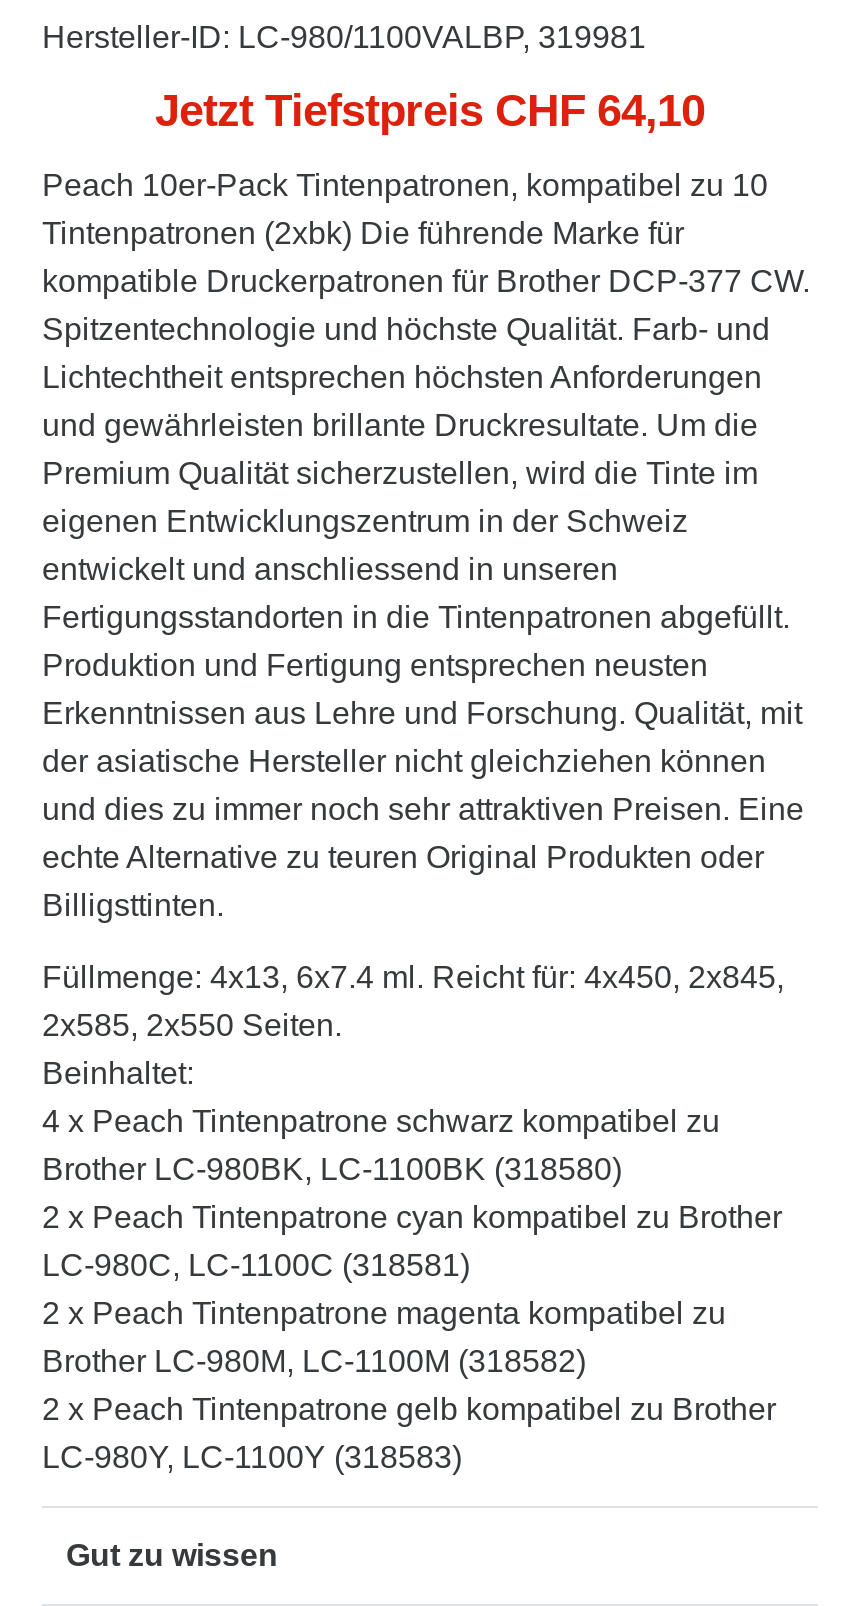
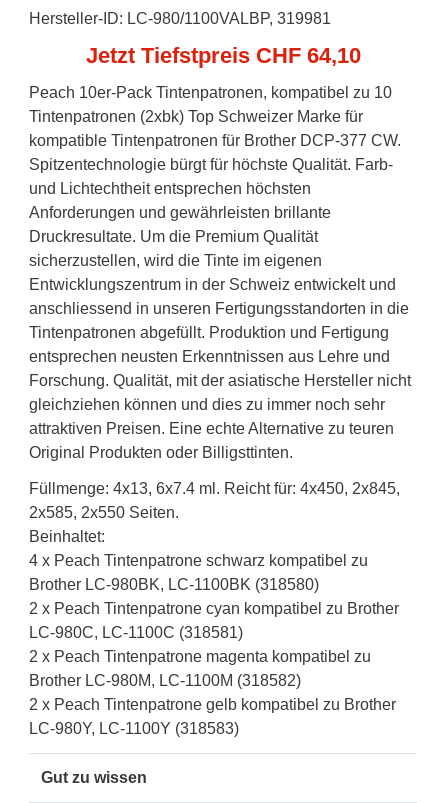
[42,216,810,922] Tintenpatronen (2xbk) Die führende Marke für | kompatible Druckerpatronen für Brother DCP-377 CW. | Spitzentechnologie und höchste Qualität. Farb- und | Lichtechtheit entsprechen höchsten Anforderungen | und gewährleisten brillante Druckresultate. Um die | Premium Qualität sicherzustellen, wird die Tinte im | eigenen Entwicklungszentrum in der Schweiz | entwickelt und anschliessend in unseren | Fertigungsstandorten in die Tintenpatronen abgefüllt. | Produktion und Fertigung entsprechen neusten | Erkenntnissen aus Lehre und Forschung. Qualität, mit | der asiatische Hersteller nicht gleichziehen können | und dies zu immer noch sehr attraktiven Preisen. Eine | echte Alternative zu teuren Original Produkten oder | Billigsttinten. -> [29,108,411,461] Tintenpatronen (2xbk) Top Schweizer Marke für | kompatible Tintenpatronen für Brother DCP-377 CW. | Spitzentechnologie bürgt für höchste Qualität. Farb- | und Lichtechtheit entsprechen höchsten | Anforderungen und gewährleisten brillante | Druckresultate. Um die Premium Qualität | sicherzustellen, wird die Tinte im eigenen | Entwicklungszentrum in der Schweiz entwickelt und | anschliessend in unseren Fertigungsstandorten in die | Tintenpatronen abgefüllt. Produktion und Fertigung | entsprechen neusten Erkenntnissen aus Lehre und | Forschung. Qualität, mit der asiatische Hersteller nicht | gleichziehen können und dies zu immer noch sehr | attraktiven Preisen. Eine echte Alternative zu teuren | Original Produkten oder Billigsttinten.

